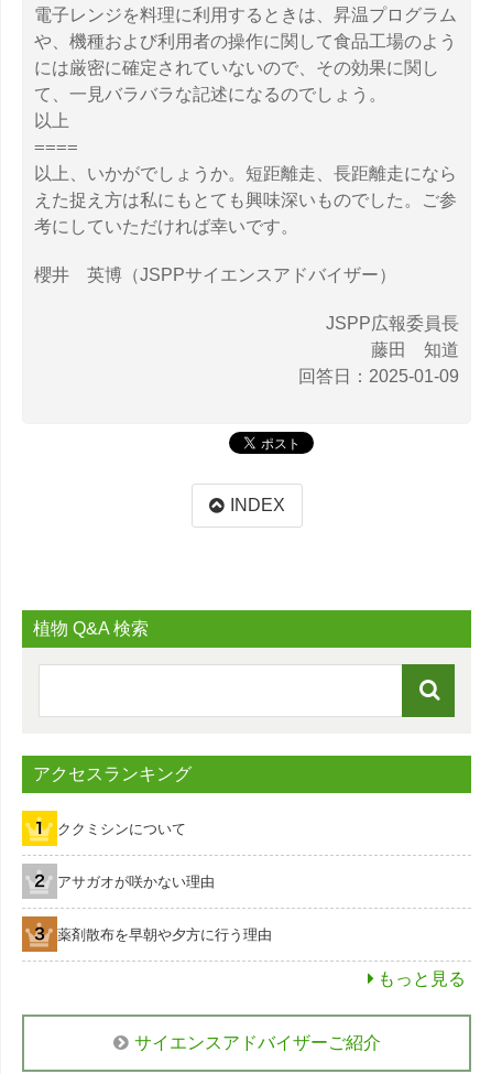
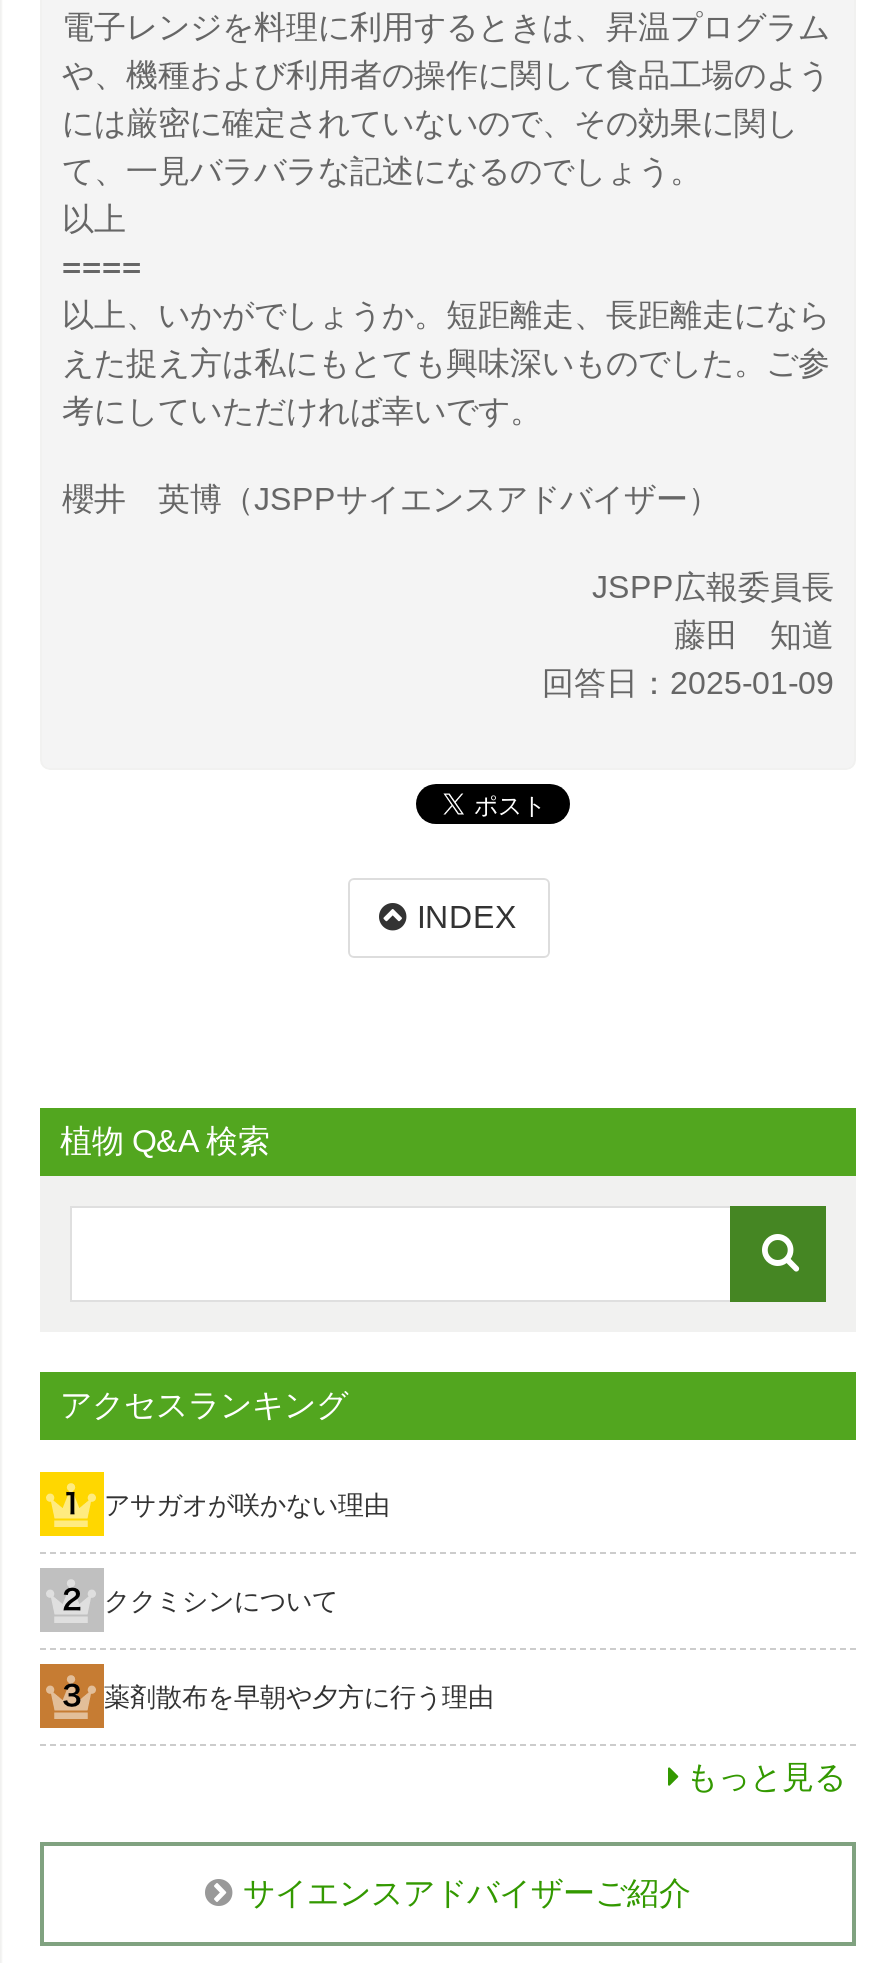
moved [57,821,186,838] -> [104,1587,338,1617]: ククミシンについて
moved [57,874,215,890] -> [104,1491,390,1521]: アサガオが咲かない理由

